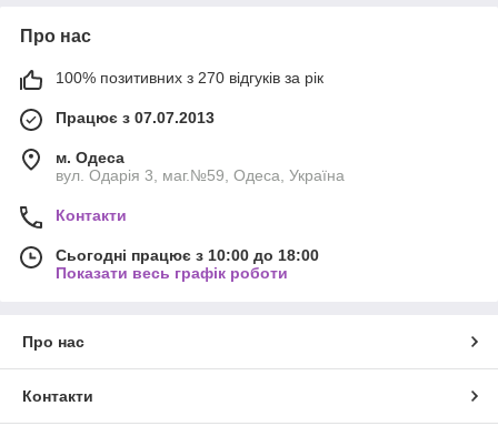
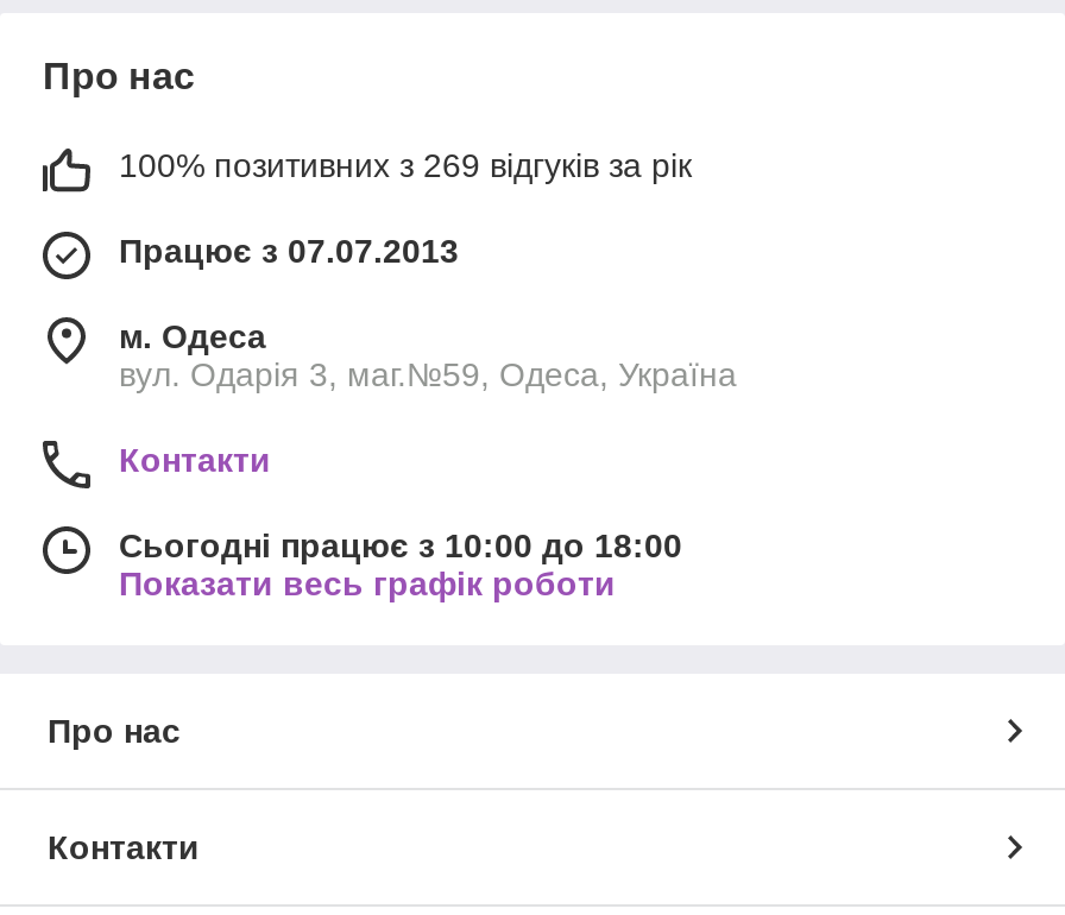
[56,69,323,86] 100% позитивних з 270 відгуків за рік -> [119,146,692,184] 100% позитивних з 269 відгуків за рік

